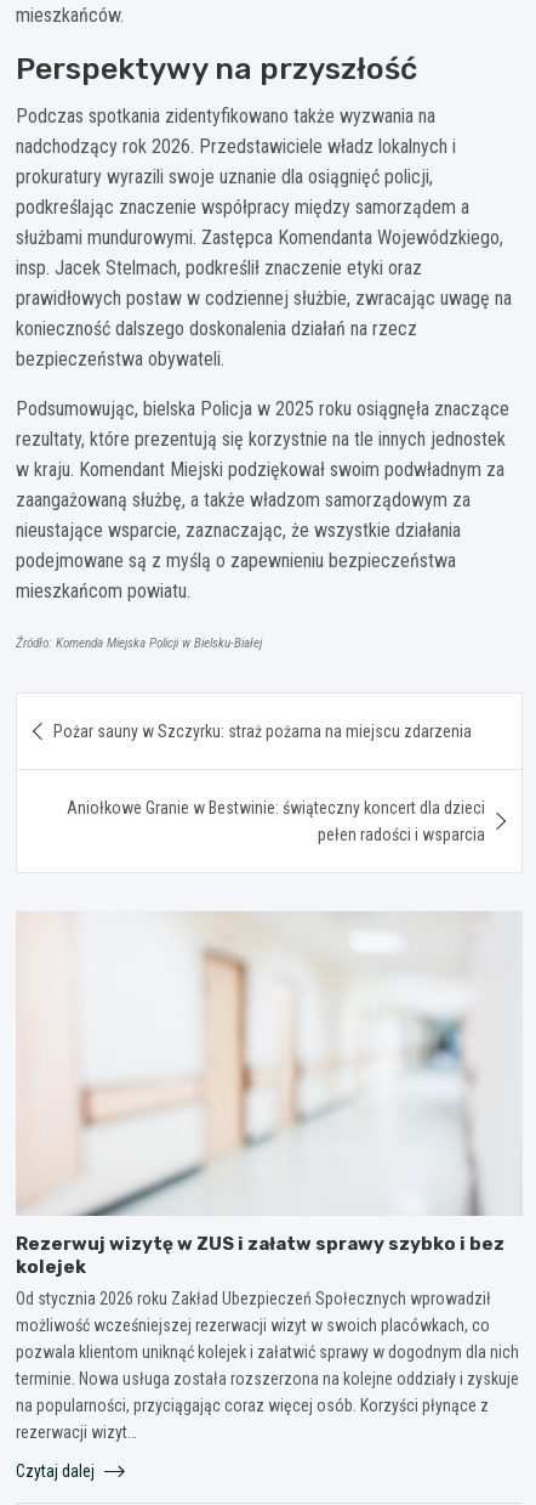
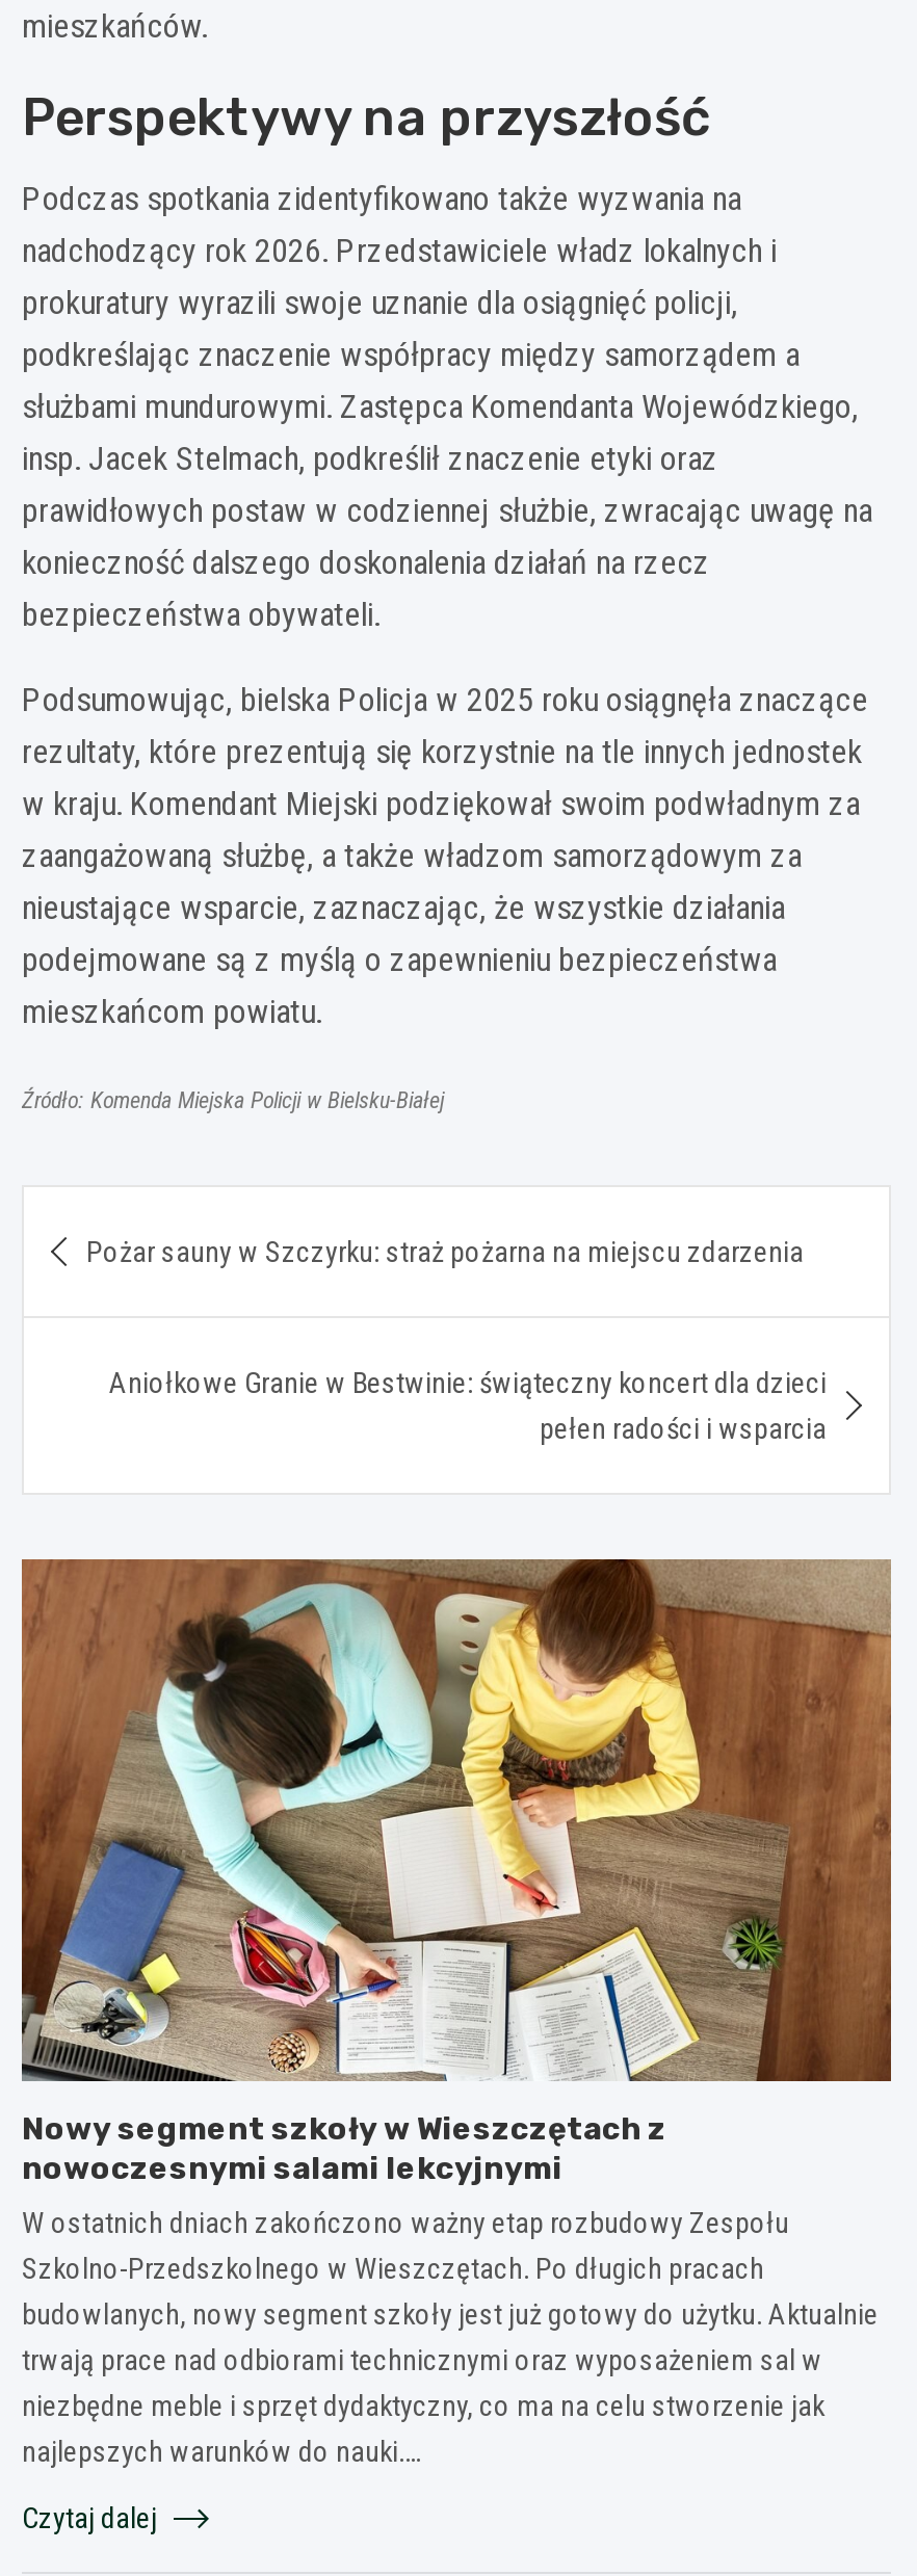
[16,911,523,1277] [image] | Rezerwuj wizytę w ZUS i załatw sprawy szybko i bez | kolejek -> [20,1557,893,2186] [image] | Nowy segment szkoły w Wieszczętach z | nowoczesnymi salami lekcyjnymi
[16,1288,519,1441] Od stycznia 2026 roku Zakład Ubezpieczeń Społecznych wprowadził | możliwość wcześniejszej rezerwacji wizyt w swoich placówkach, co | pozwala klientom uniknąć kolejek i załatwić sprawy w dogodnym dla nich | terminie. Nowa usługa została rozszerzona na kolejne oddziały i zyskuje | na popularności, przyciągając coraz więcej osób. Korzyści płynące z | rezerwacji wizyt… -> [22,2205,879,2467] W ostatnich dniach zakończono ważny etap rozbudowy Zespołu | Szkolno-Przedszkolnego w Wieszczętach. Po długich pracach | budowlanych, nowy segment szkoły jest już gotowy do użytku. Aktualnie | trwają prace nad odbiorami technicznymi oraz wyposażeniem sal w | niezbędne meble i sprzęt dydaktyczny, co ma na celu stworzenie jak | najlepszych warunków do nauki.…

